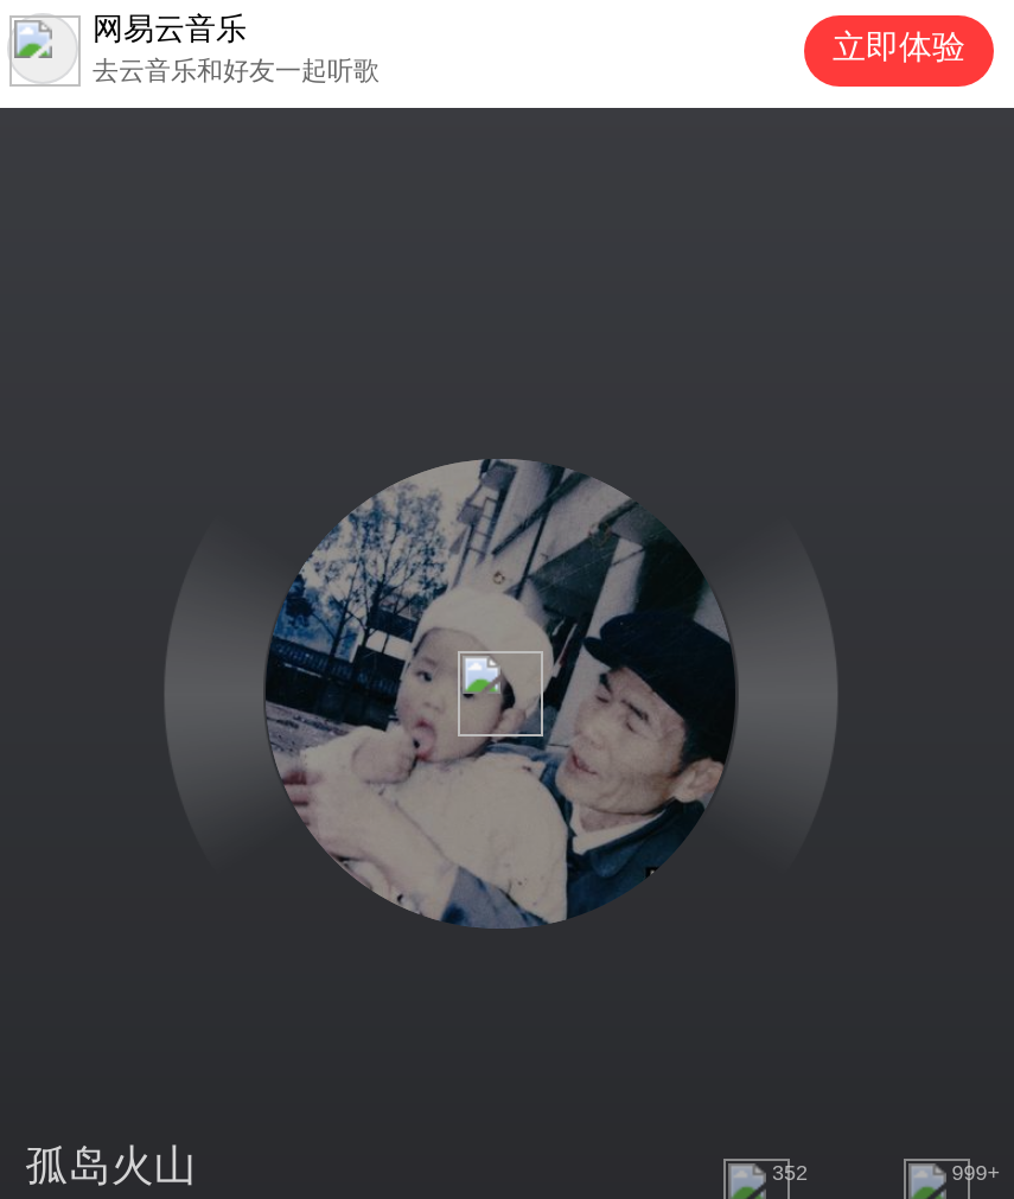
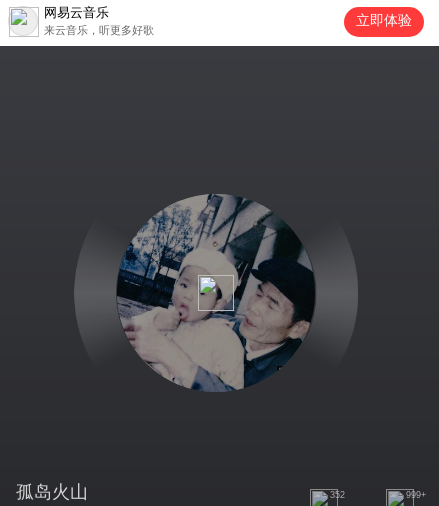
[93,56,380,84] 去云音乐和好友一起听歌 -> [44,24,154,36] 来云音乐，听更多好歌

